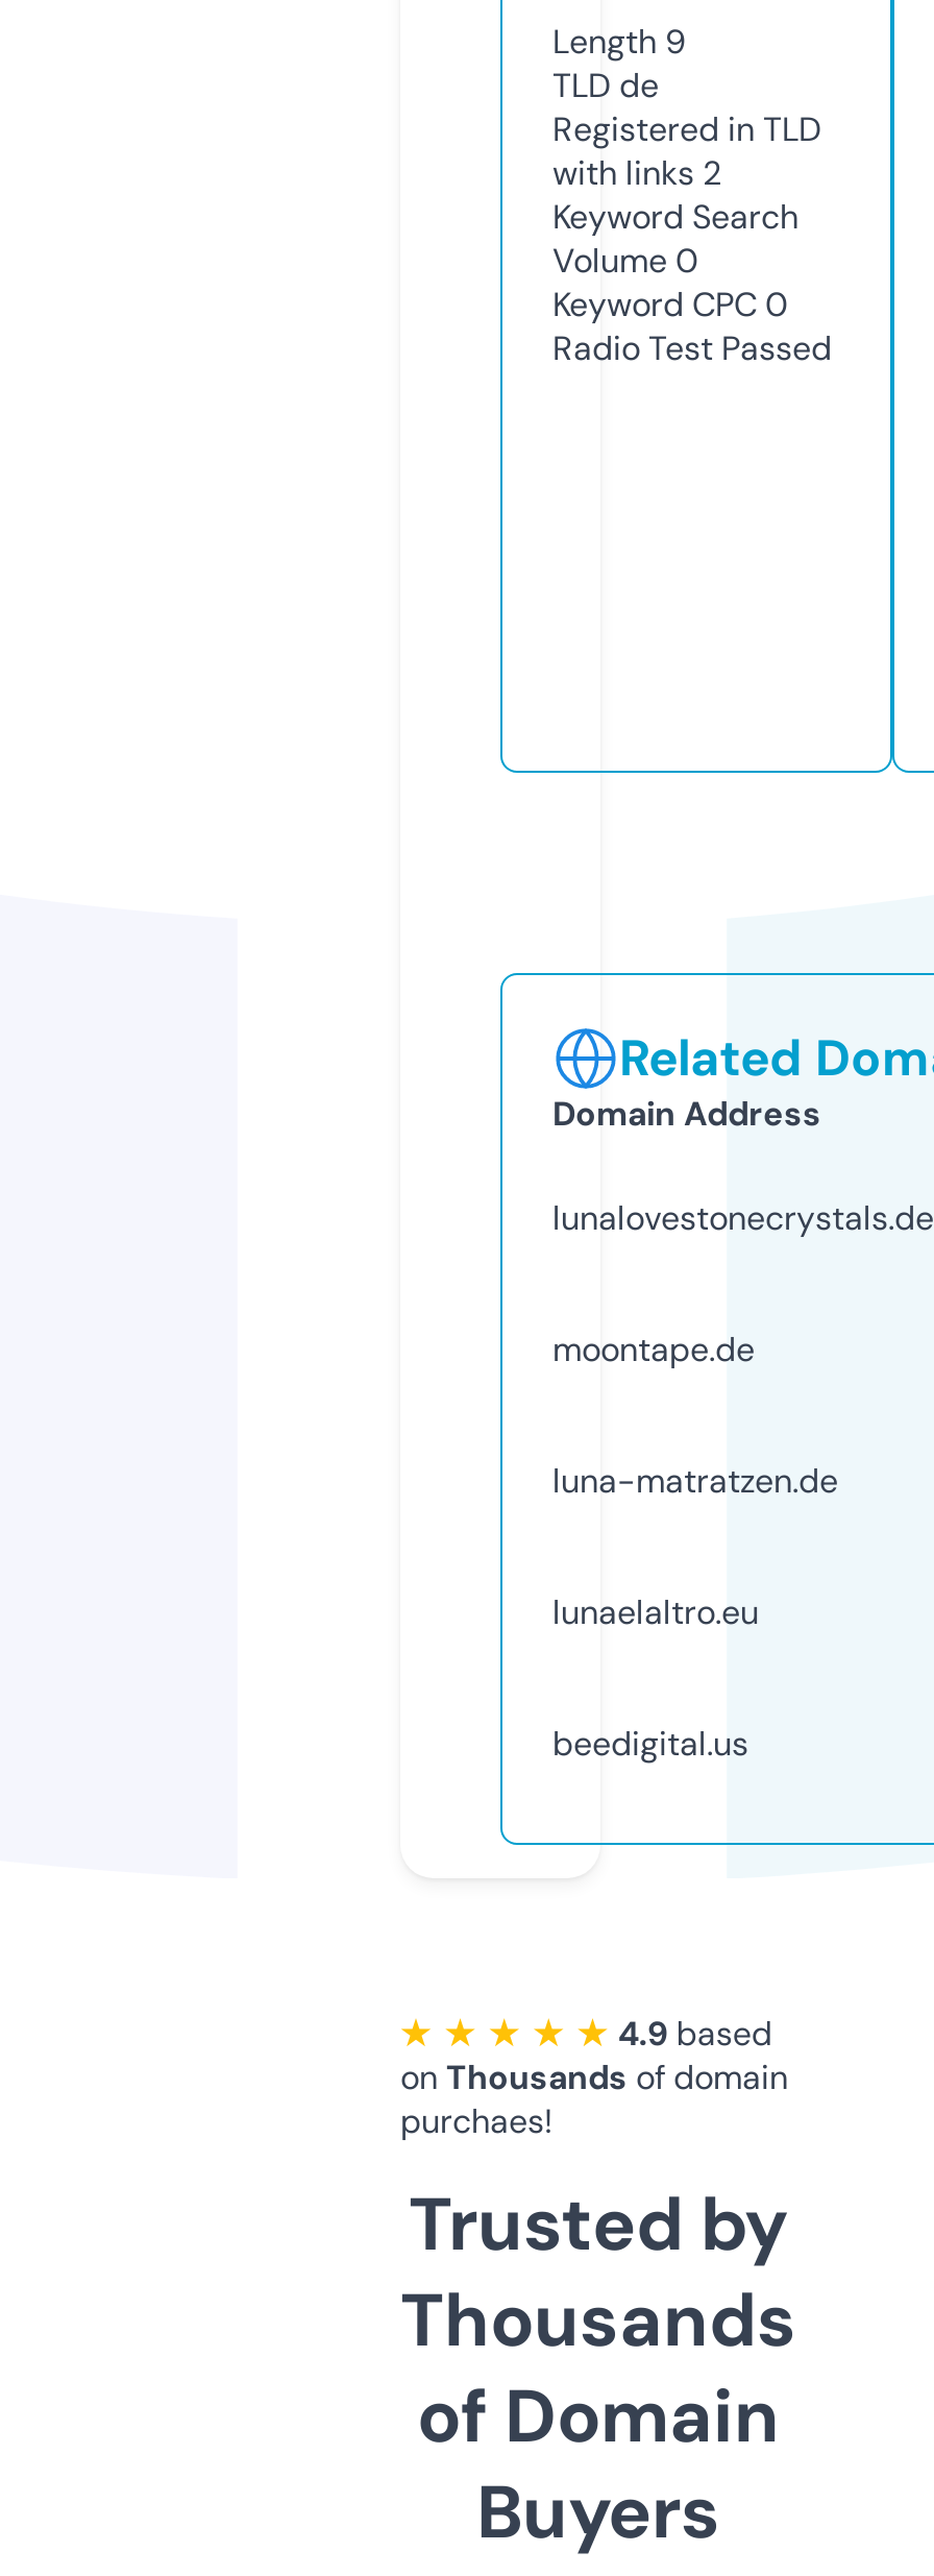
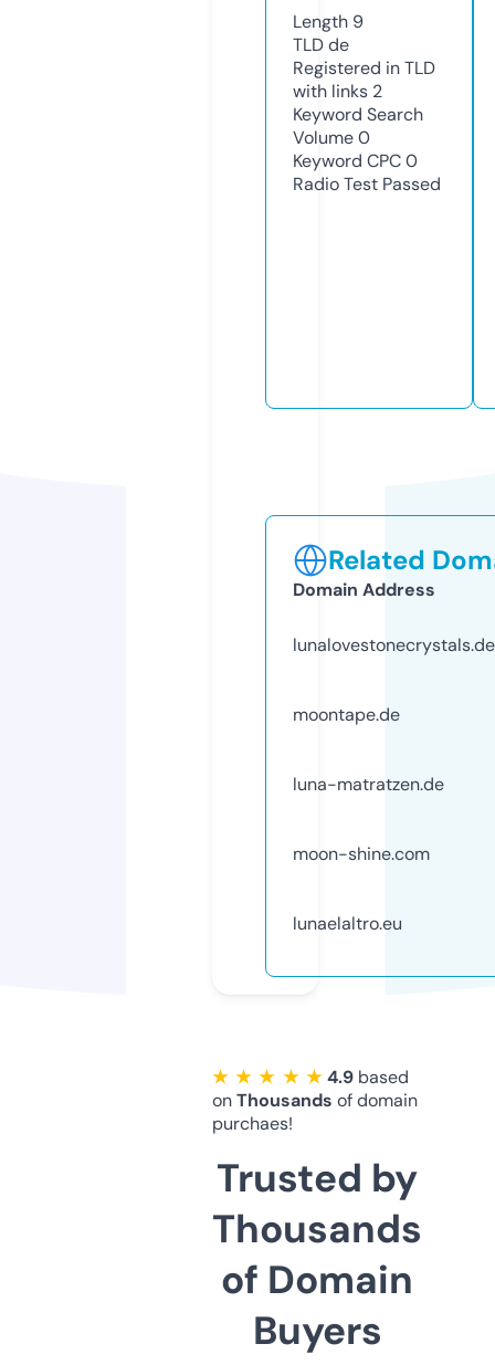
none -> [293,842,430,865] moon-shine.com
moved [552,1590,759,1634] -> [293,912,402,935]: lunaelaltro.eu
[552,1721,748,1765] beedigital.us -> none

